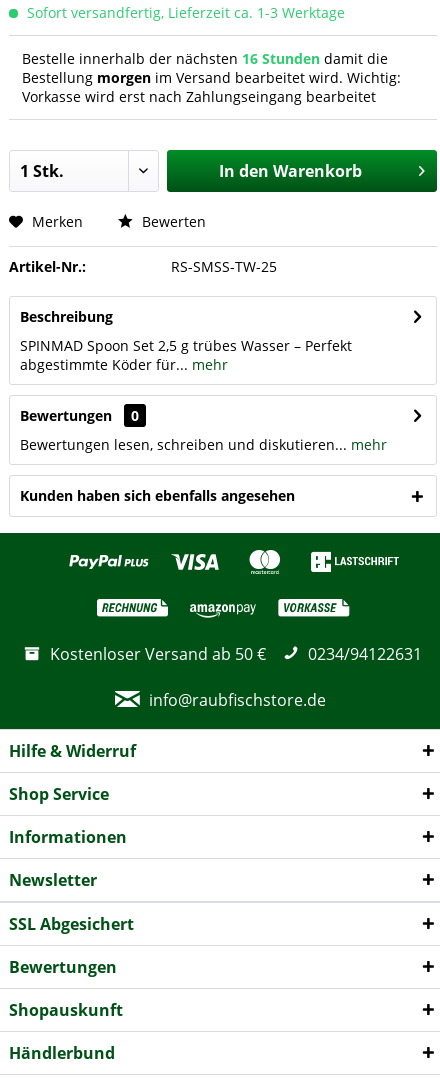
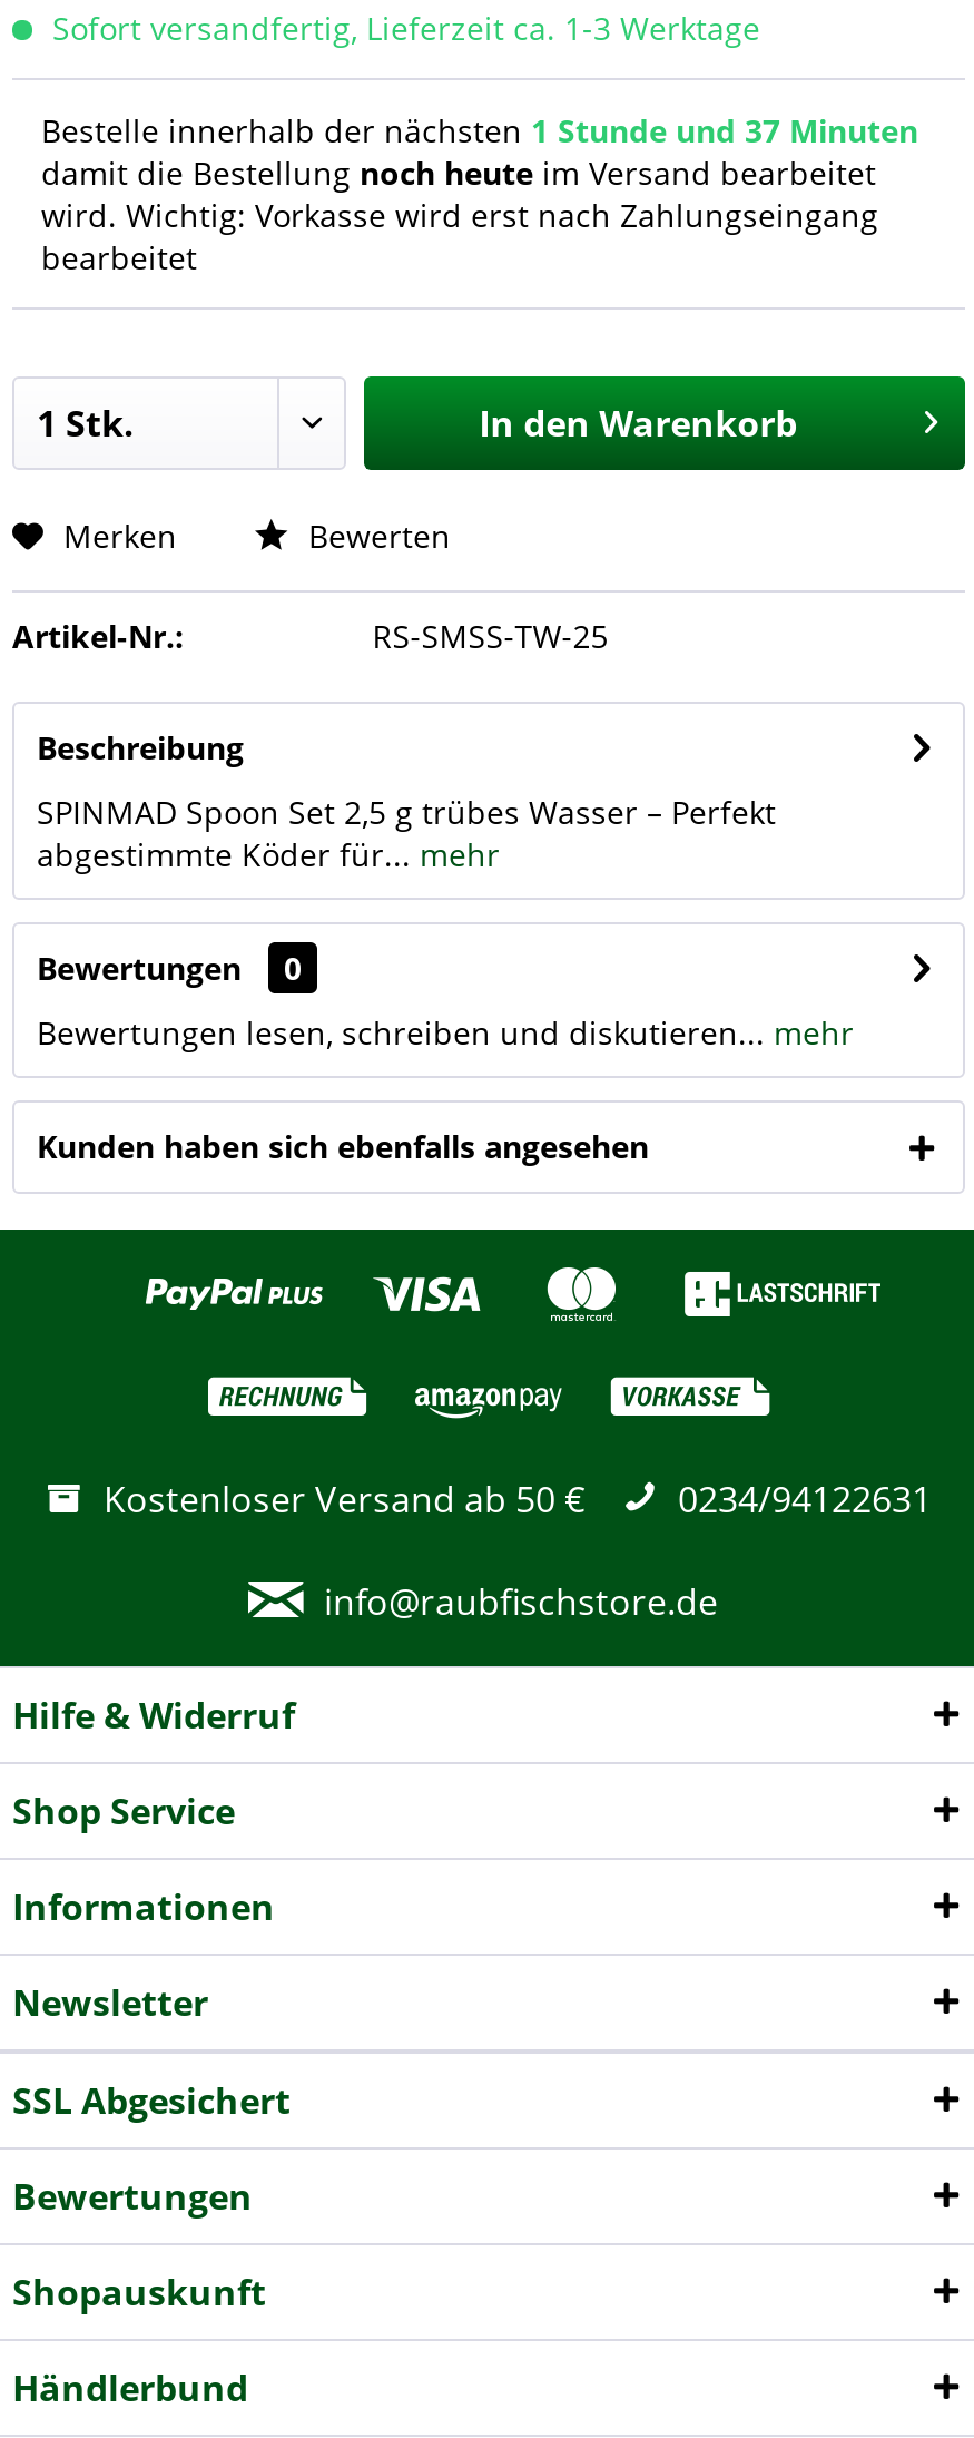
[22,49,401,106] Bestelle innerhalb der nächsten 16 Stunden damit die | Bestellung morgen im Versand bearbeitet wird. Wichtig: | Vorkasse wird erst nach Zahlungseingang bearbeitet -> [41,109,918,278] Bestelle innerhalb der nächsten 1 Stunde und 37 Minuten | damit die Bestellung noch heute im Versand bearbeitet | wird. Wichtig: Vorkasse wird erst nach Zahlungseingang | bearbeitet

